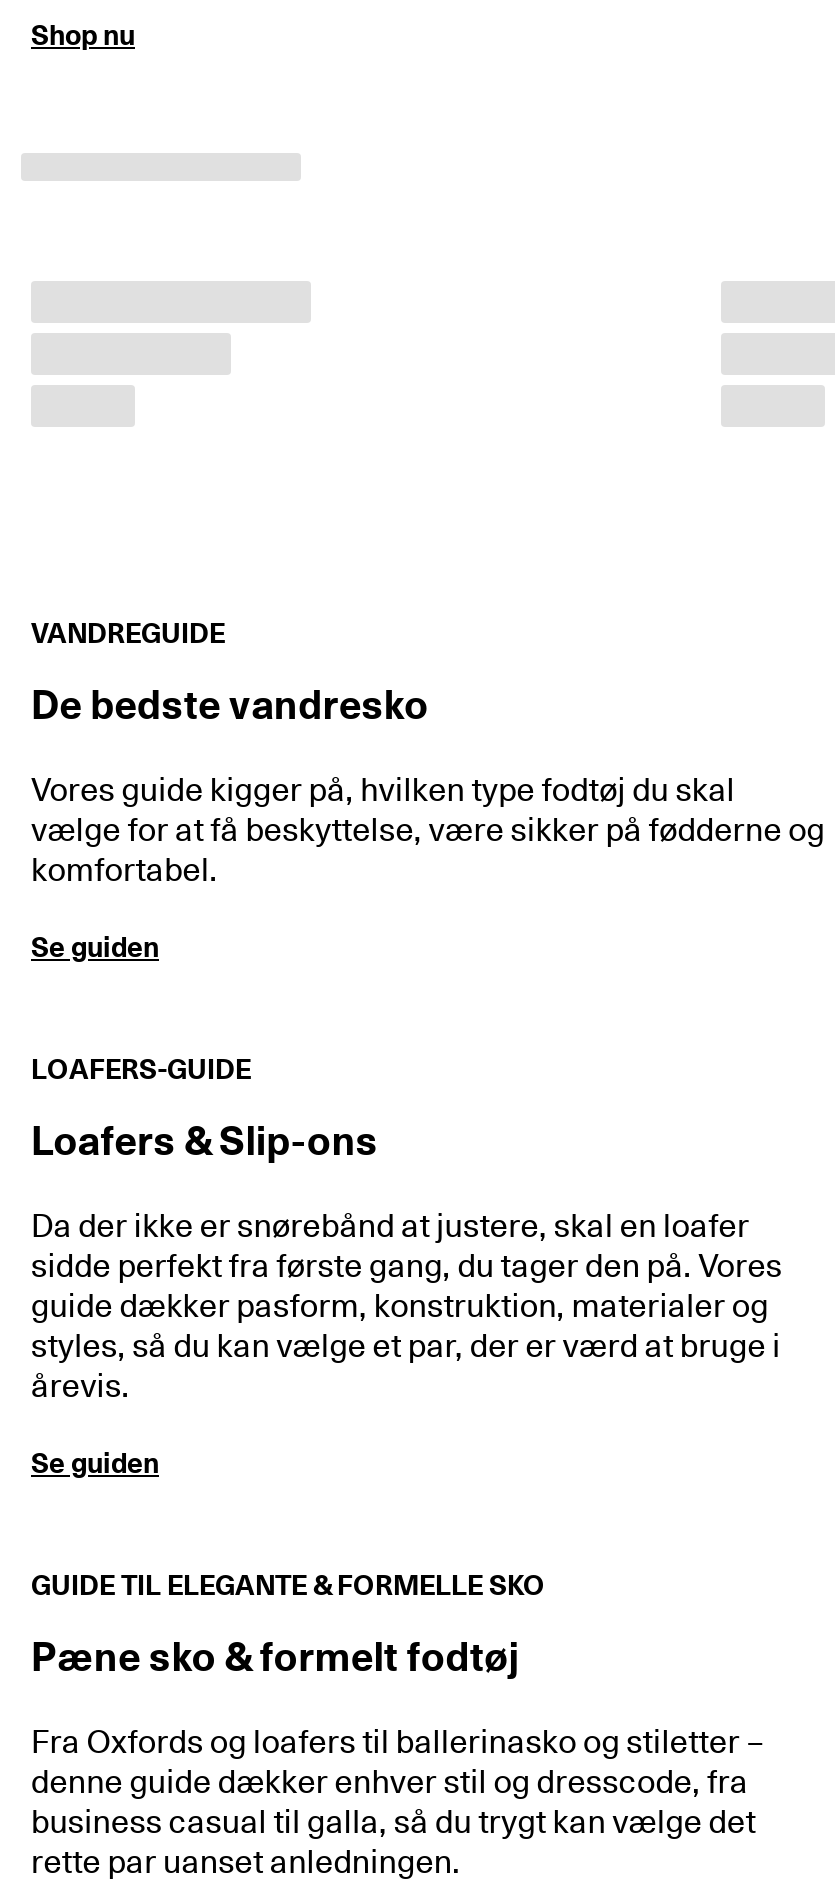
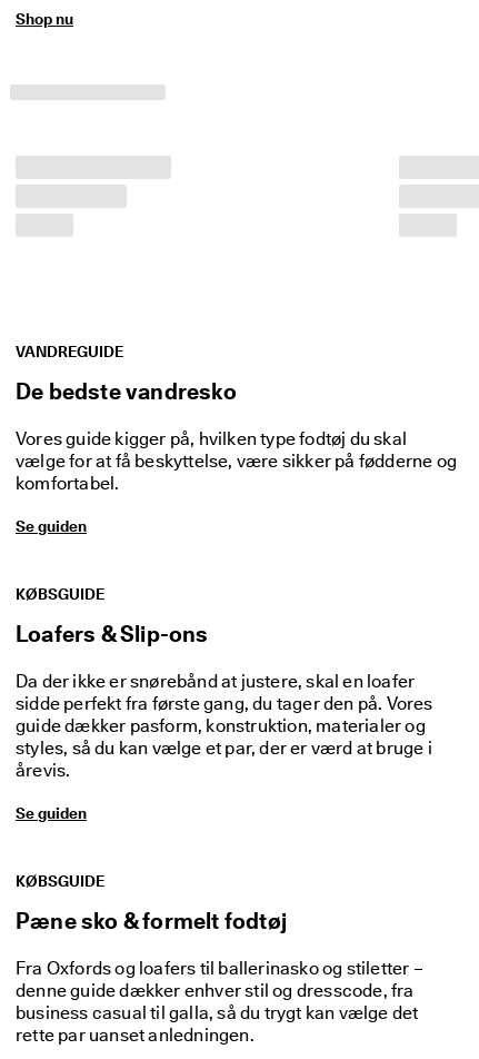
[31,1053,251,1085] LOAFERS-GUIDE -> [16,585,104,603] KØBSGUIDE
[31,1569,545,1601] GUIDE TIL ELEGANTE & FORMELLE SKO -> [16,872,104,890] KØBSGUIDE

